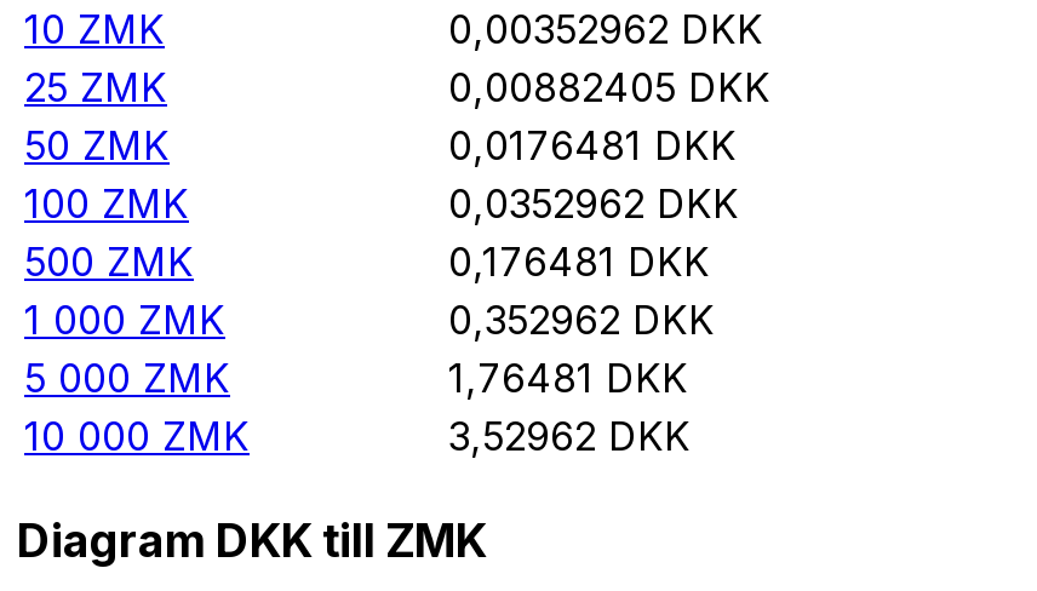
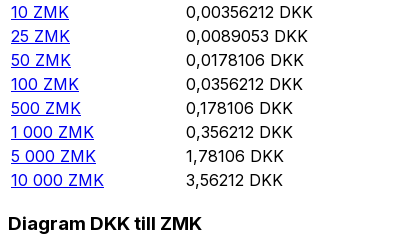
[448,6,763,54] 0,00352962 DKK -> [186,2,313,22] 0,00356212 DKK
[448,64,770,112] 0,00882405 DKK -> [186,26,308,46] 0,0089053 DKK
[448,122,737,170] 0,0176481 DKK -> [186,50,304,70] 0,0178106 DKK
[448,180,739,228] 0,0352962 DKK -> [186,74,303,94] 0,0356212 DKK
[448,238,710,287] 0,176481 DKK -> [186,98,293,118] 0,178106 DKK
[448,296,715,345] 0,352962 DKK -> [186,122,293,142] 0,356212 DKK
[448,354,688,403] 1,76481 DKK -> [186,146,284,166] 1,78106 DKK
[448,412,691,461] 3,52962 DKK -> [186,170,283,190] 3,56212 DKK

